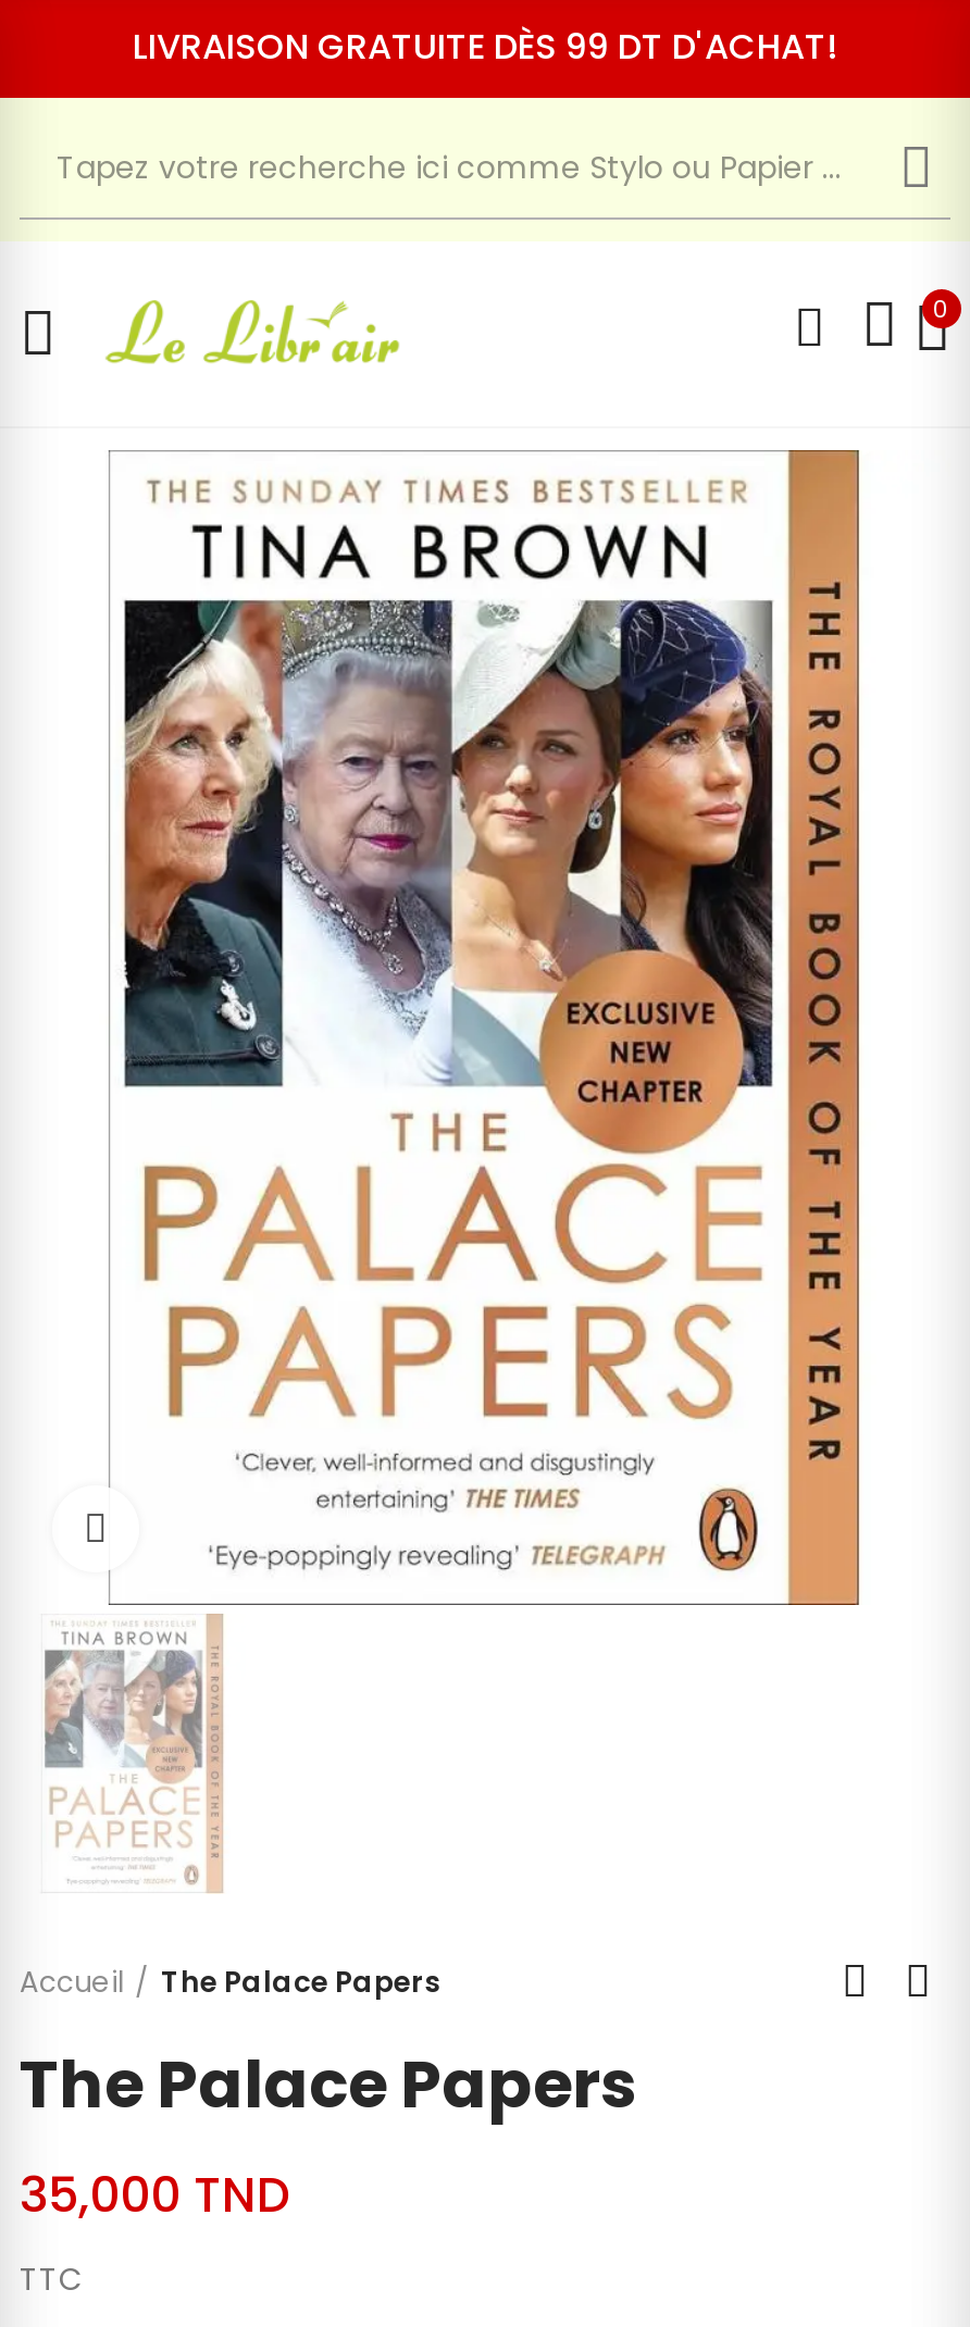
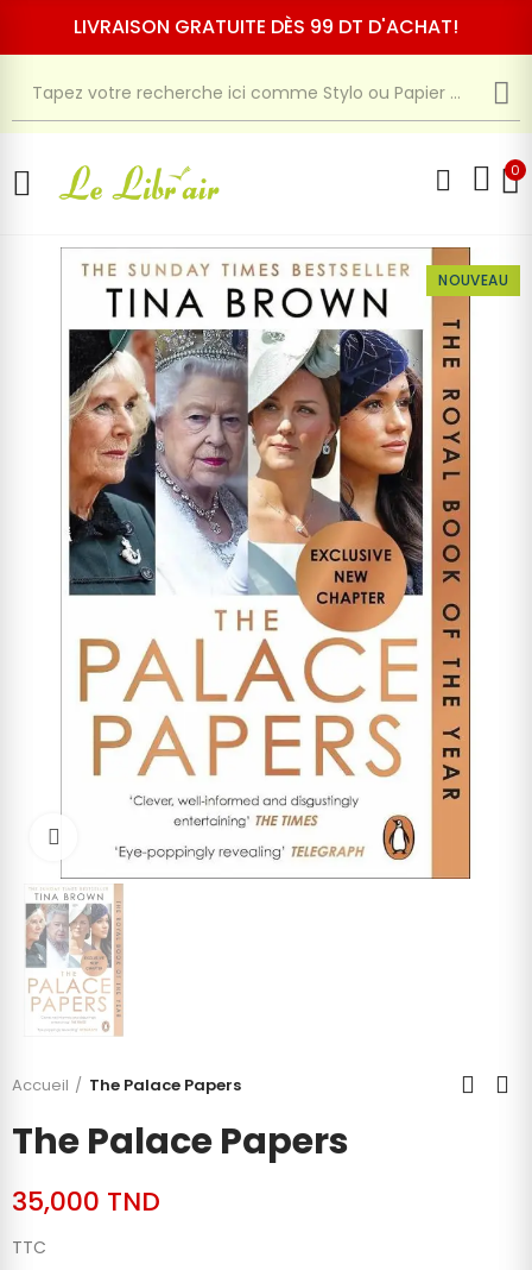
none -> [438,270,508,290] NOUVEAU

